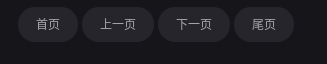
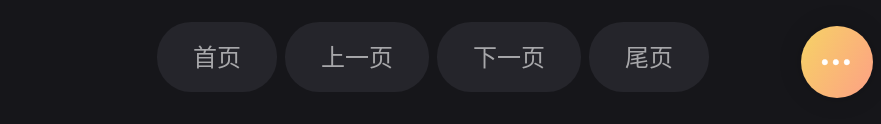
none -> [799,24,875,100] [image]

